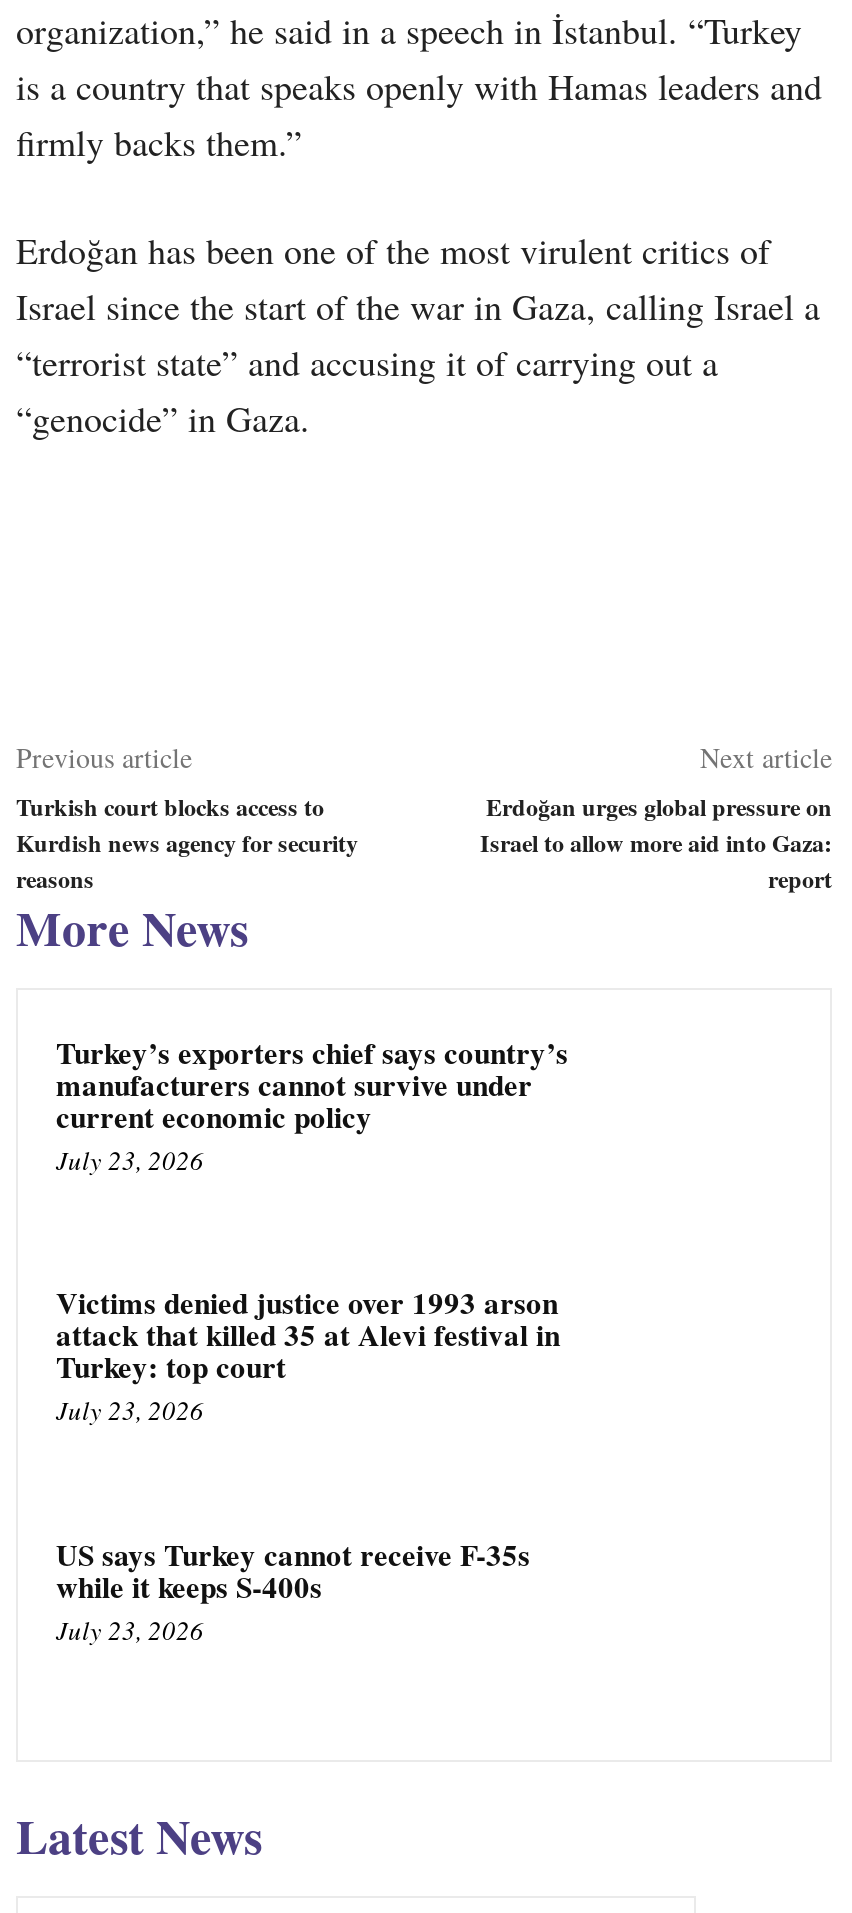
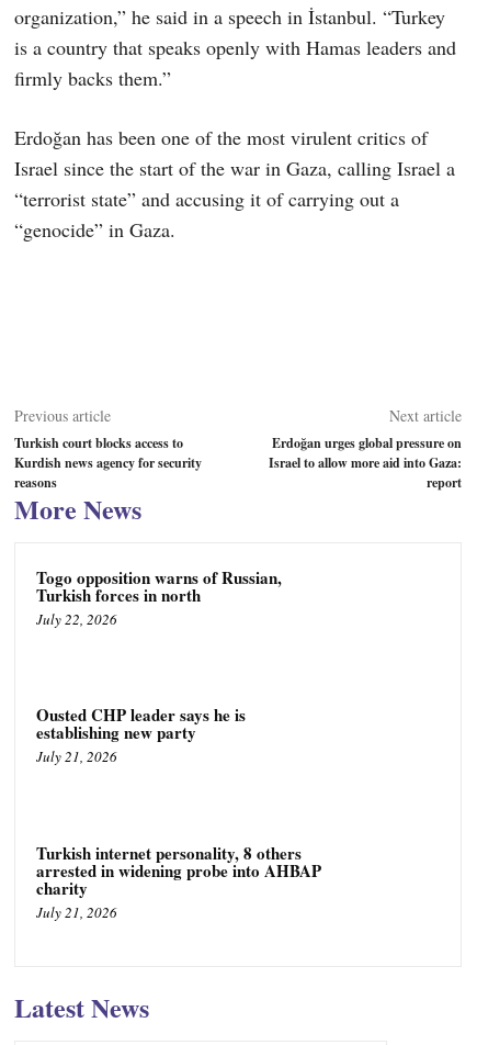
[56,1029,568,1177] Turkey’s exporters chief says country’s | manufacturers cannot survive under | current economic policy | July 23, 2026 -> [36,565,282,629] Togo opposition warns of Russian, | Turkish forces in north | July 22, 2026
[56,1281,560,1429] Victims denied justice over 1993 arson | attack that killed 35 at Alevi festival in | Turkey: top court | July 23, 2026 -> [36,703,246,767] Ousted CHP leader says he is | establishing new party | July 21, 2026
[56,1532,530,1648] US says Turkey cannot receive F-35s | while it keeps S-400s | July 23, 2026 -> [36,841,321,922] Turkish internet personality, 8 others | arrested in widening probe into AHBAP | charity | July 21, 2026

